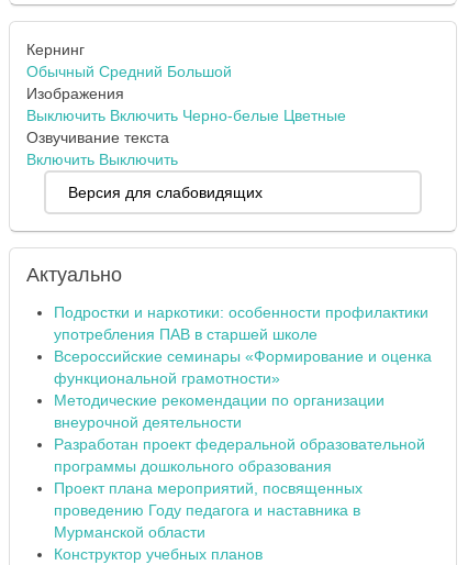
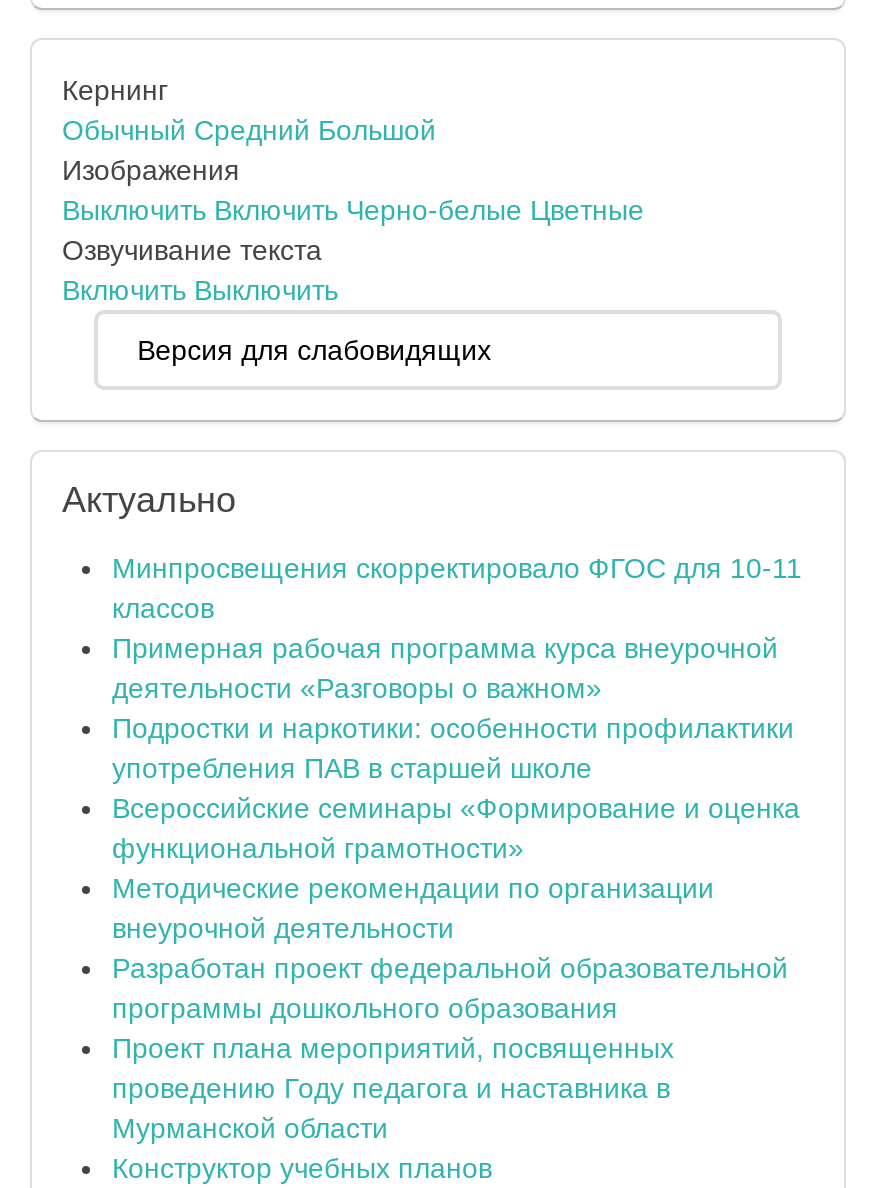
none -> [112,551,802,703] Минпросвещения скорректировало ФГОС для 10-11 | классов | Примерная рабочая программа курса внеурочной | деятельности «Разговоры о важном»

